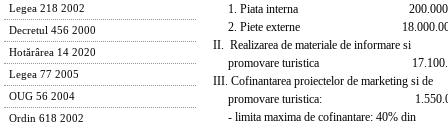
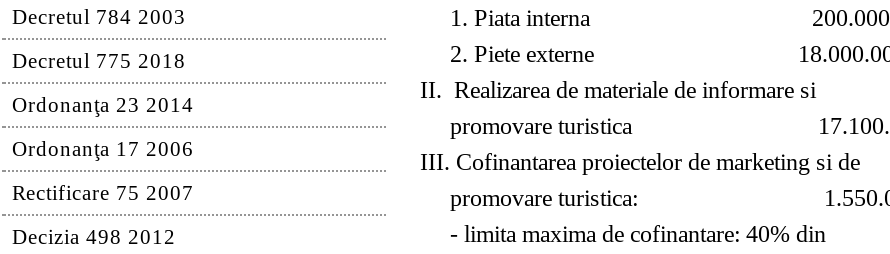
[9,3,85,14] Legea 218 2002 -> [12,6,186,28] Decretul 784 2003
[9,25,96,36] Decretul 456 2000 -> [12,50,186,72] Decretul 775 2018
[9,47,96,58] Hotărârea 14 2020 -> [12,94,194,116] Ordonanţa 23 2014
[9,69,79,80] Legea 77 2005 -> [12,138,194,160] Ordonanţa 17 2006
[9,91,75,102] OUG 56 2004 -> [12,182,194,204] Rectificare 75 2007
[9,113,84,124] Ordin 618 2002 -> [12,226,176,248] Decizia 498 2012

